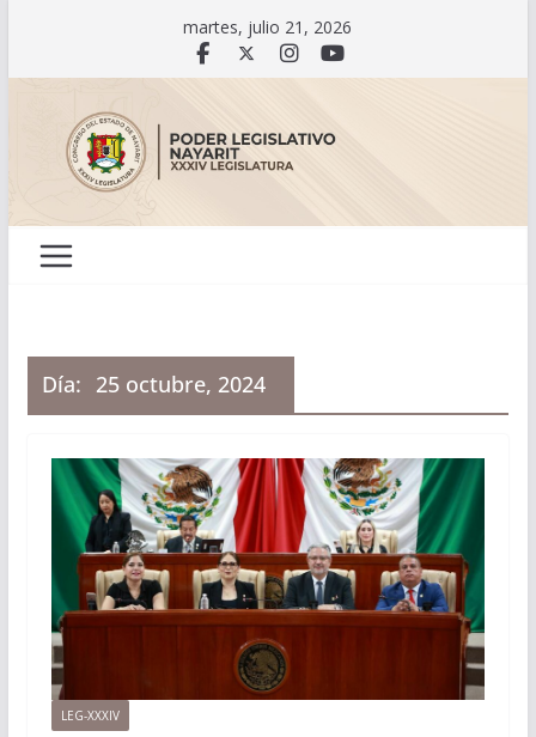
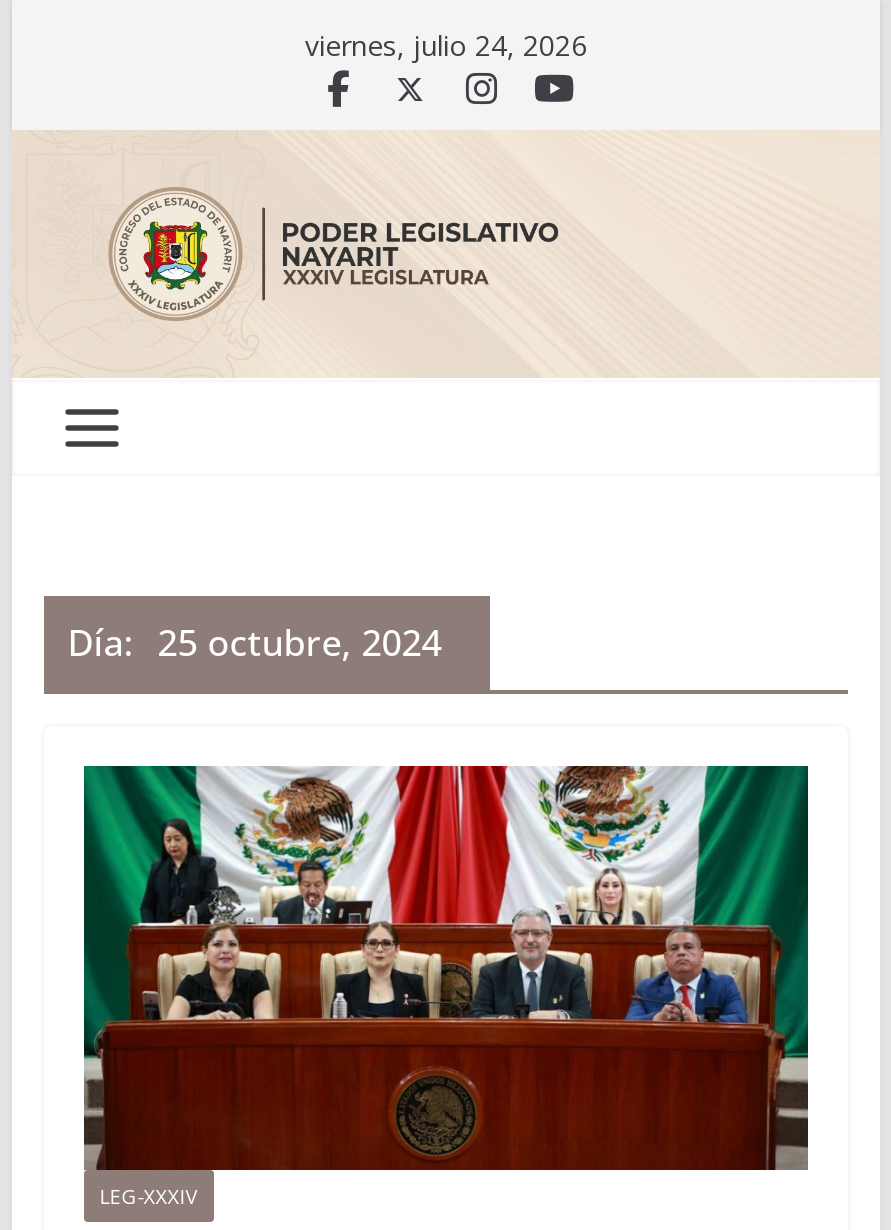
[184,16,352,38] martes, julio 21, 2026 -> [305,26,587,64] viernes, julio 24, 2026

